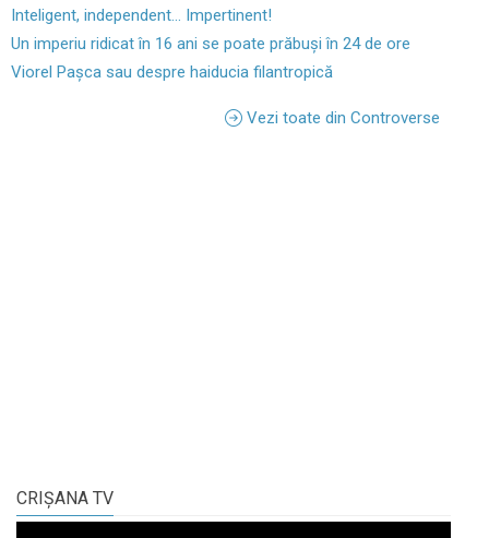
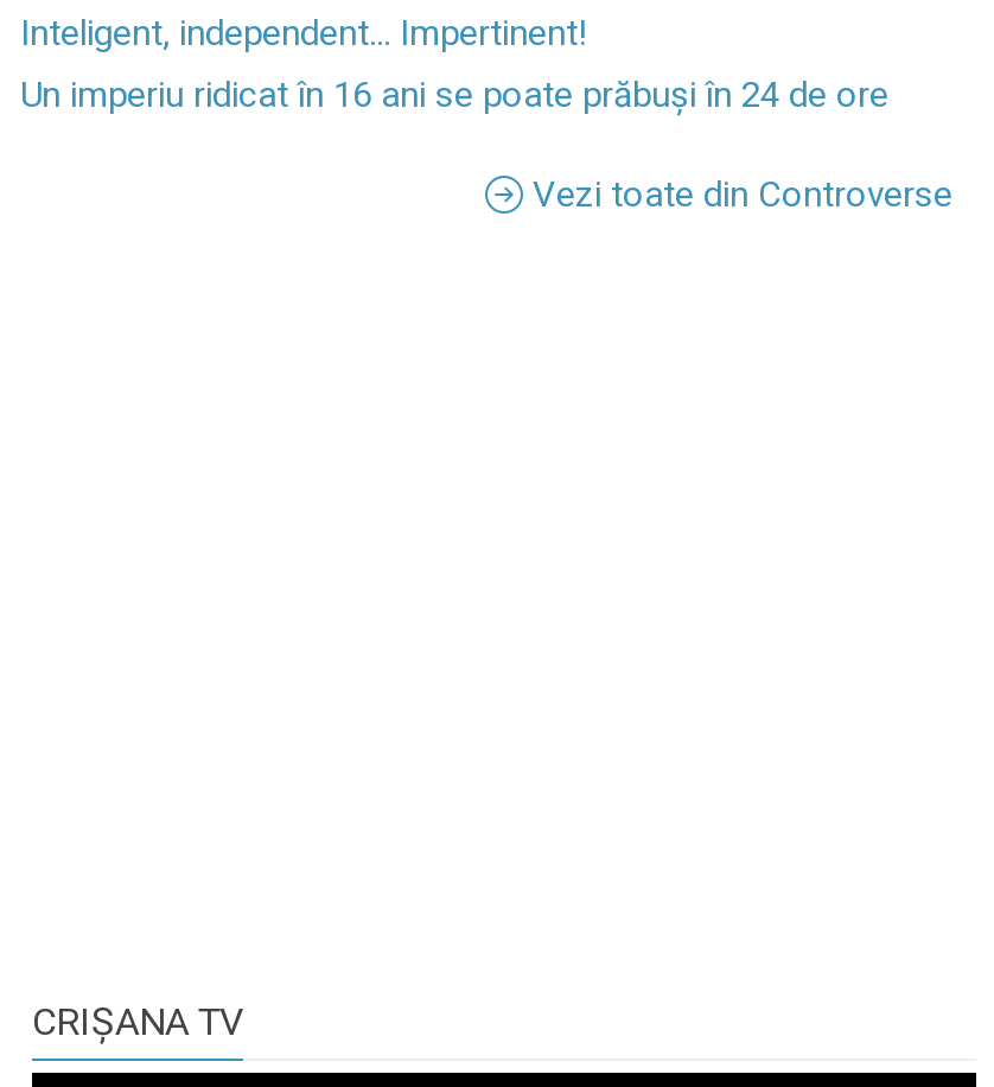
[11,62,333,82] Viorel Pașca sau despre haiducia filantropică -> none

